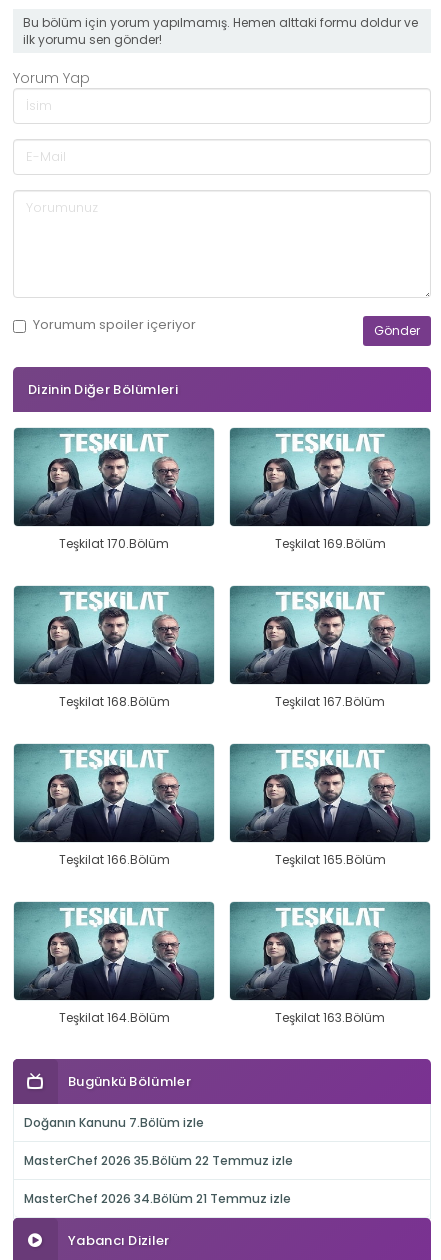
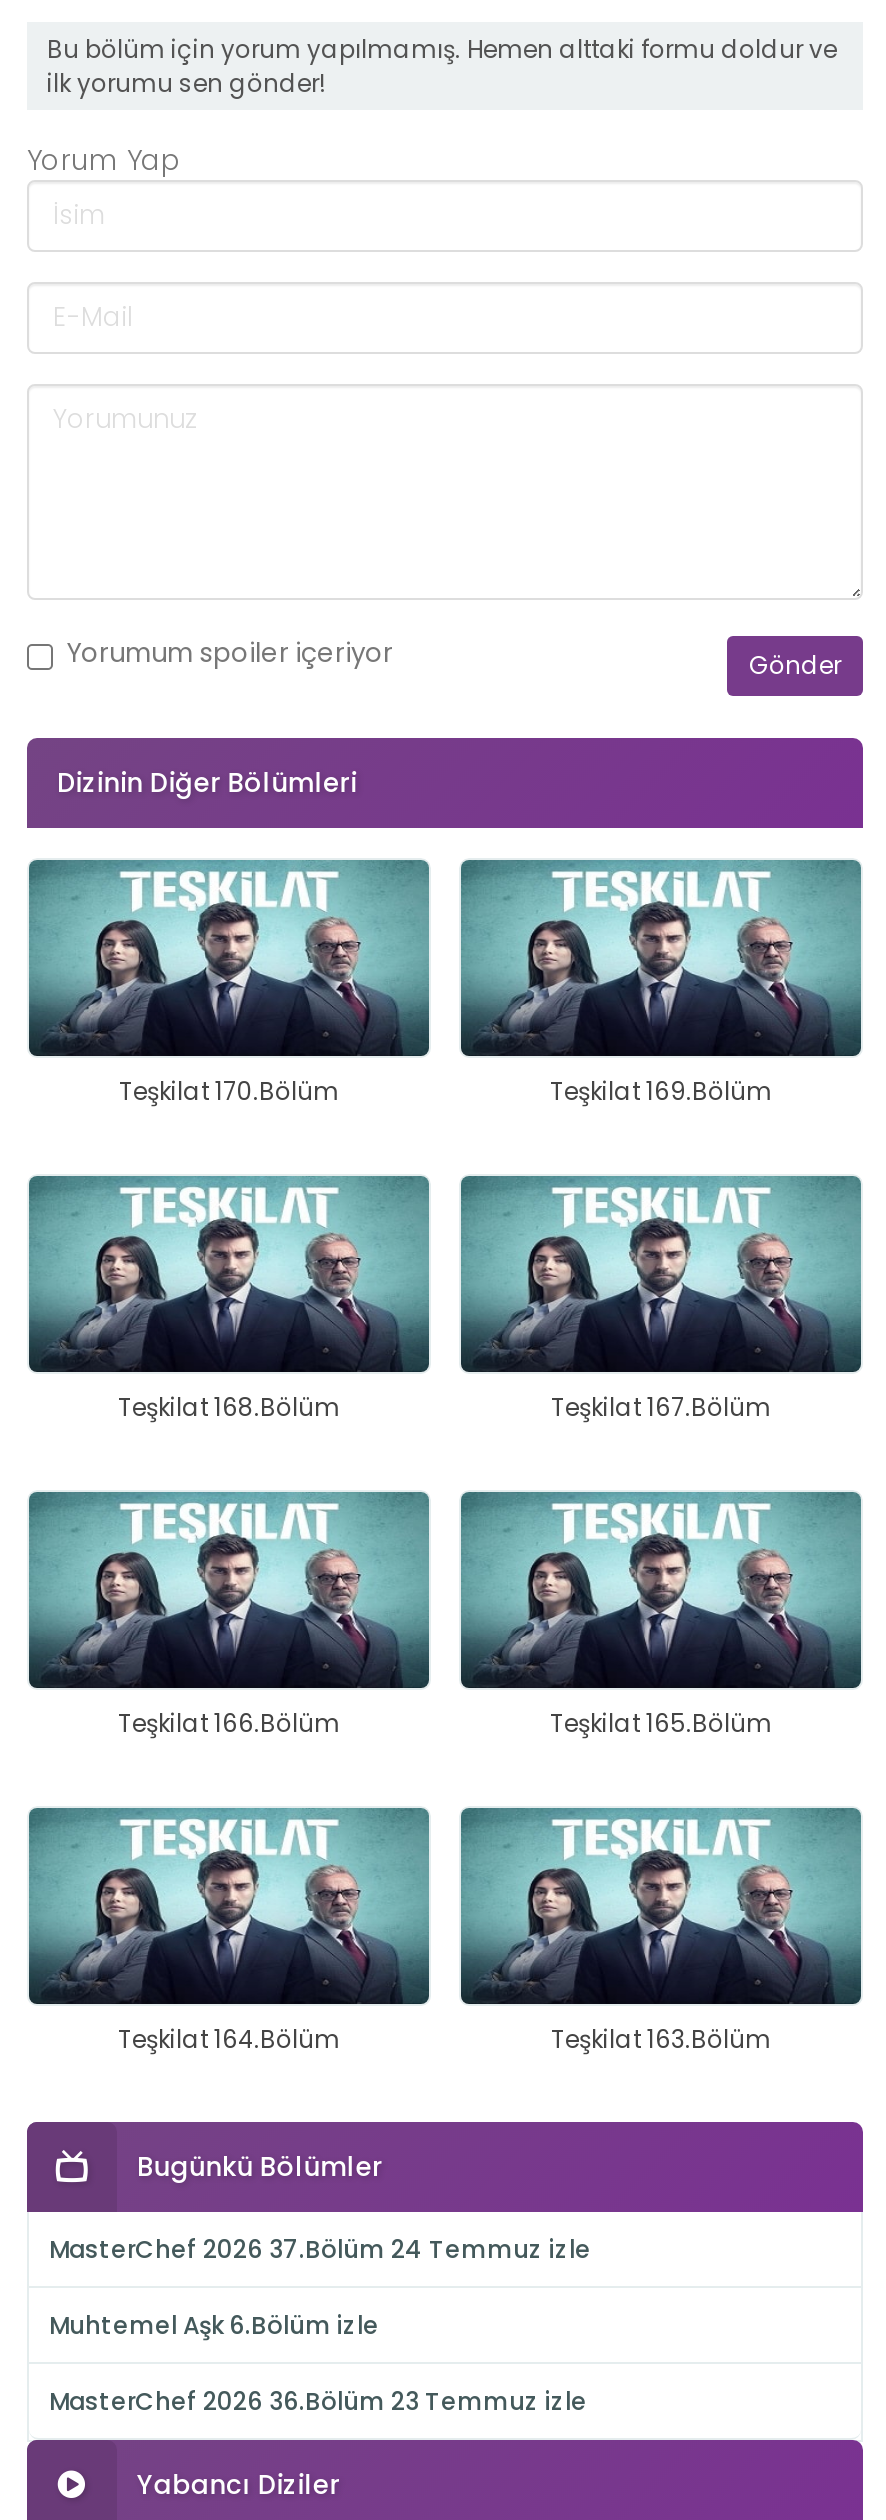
[24,1114,204,1131] Doğanın Kanunu 7.Bölüm izle -> [49,2233,591,2267] MasterChef 2026 37.Bölüm 24 Temmuz izle
[24,1152,293,1169] MasterChef 2026 35.Bölüm 22 Temmuz izle -> [49,2309,379,2343] Muhtemel Aşk 6.Bölüm izle
[24,1190,291,1207] MasterChef 2026 34.Bölüm 21 Temmuz izle -> [49,2385,587,2419] MasterChef 2026 36.Bölüm 23 Temmuz izle

